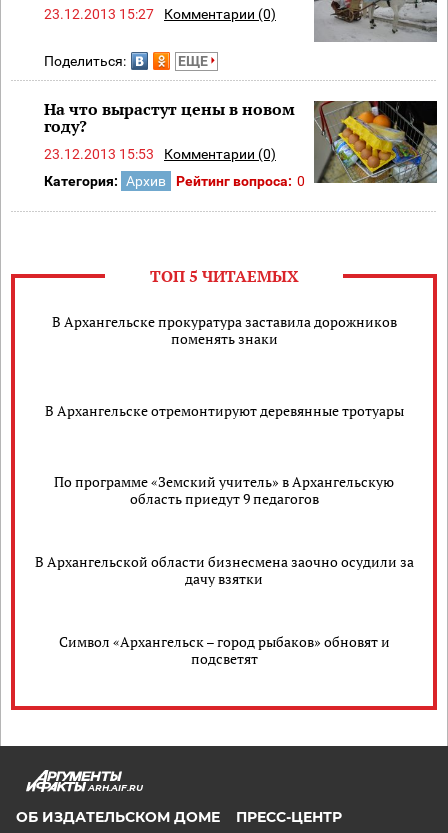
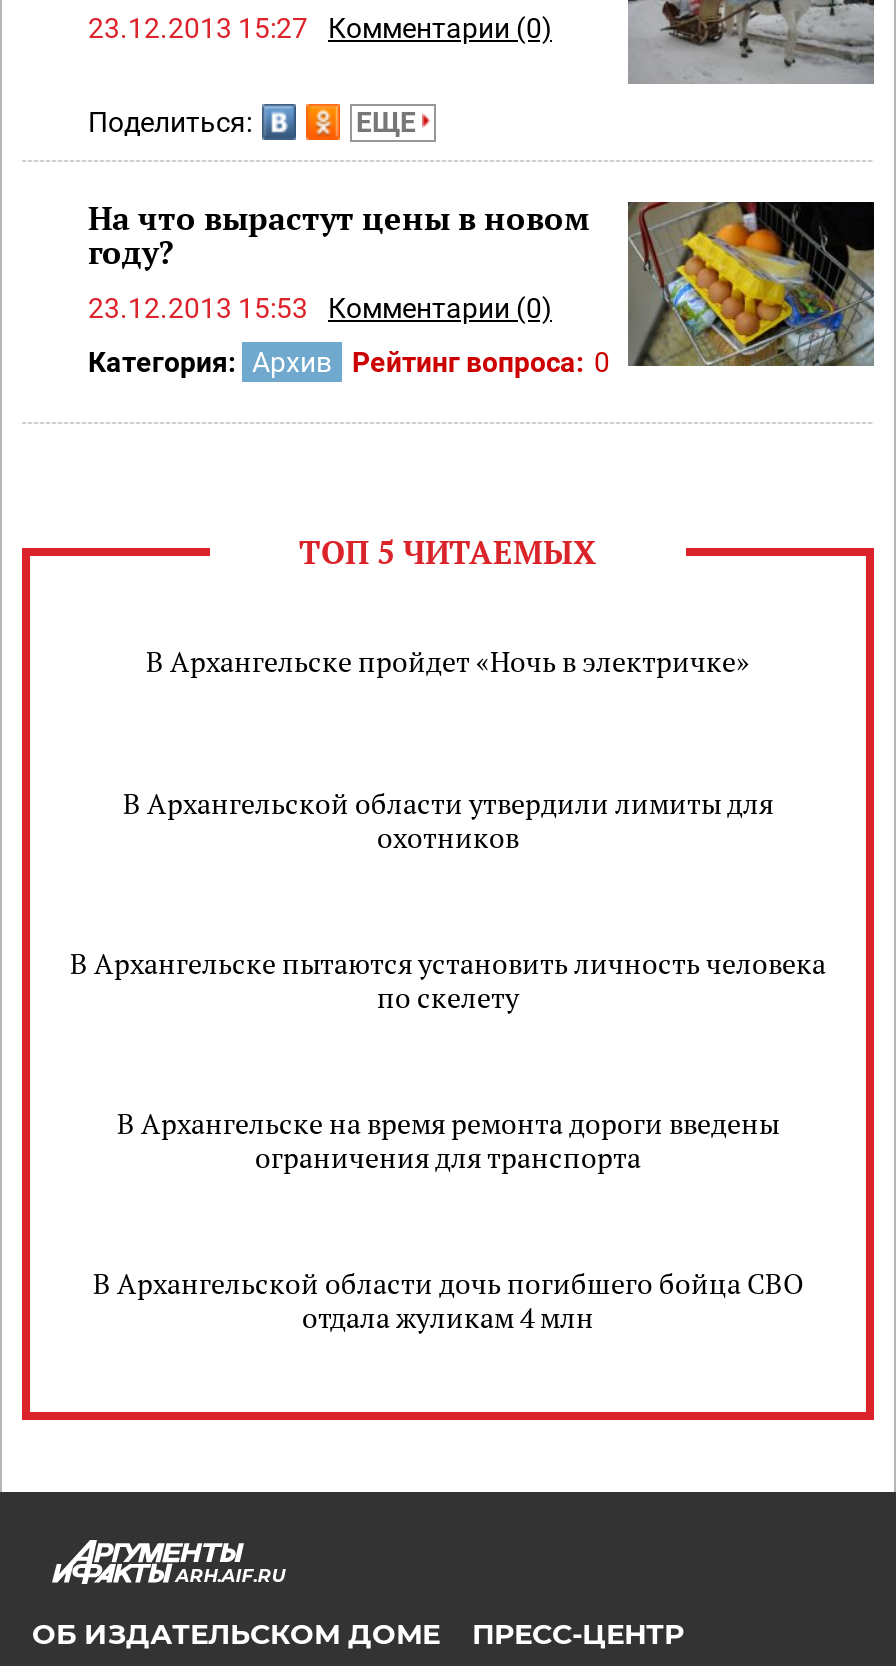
[51,312,396,348] В Архангельске прокуратура заставила дорожников | поменять знаки -> [146,641,750,679] В Архангельске пройдет «Ночь в электричке»
[44,401,403,420] В Архангельске отремонтируют деревянные тротуары -> [123,784,773,856] В Архангельской области утвердили лимиты для | охотников
[54,472,394,508] По программе «Земский учитель» в Архангельскую | область приедут 9 педагогов -> [70,944,826,1016] В Архангельске пытаются установить личность человека | по скелету
[34,552,413,588] В Архангельской области бизнесмена заочно осудили за | дачу взятки -> [117,1104,779,1176] В Архангельске на время ремонта дороги введены | ограничения для транспорта
[58,632,389,668] Символ «Архангельск – город рыбаков» обновят и | подсветят -> [93,1264,803,1336] В Архангельской области дочь погибшего бойца СВО | отдала жуликам 4 млн

